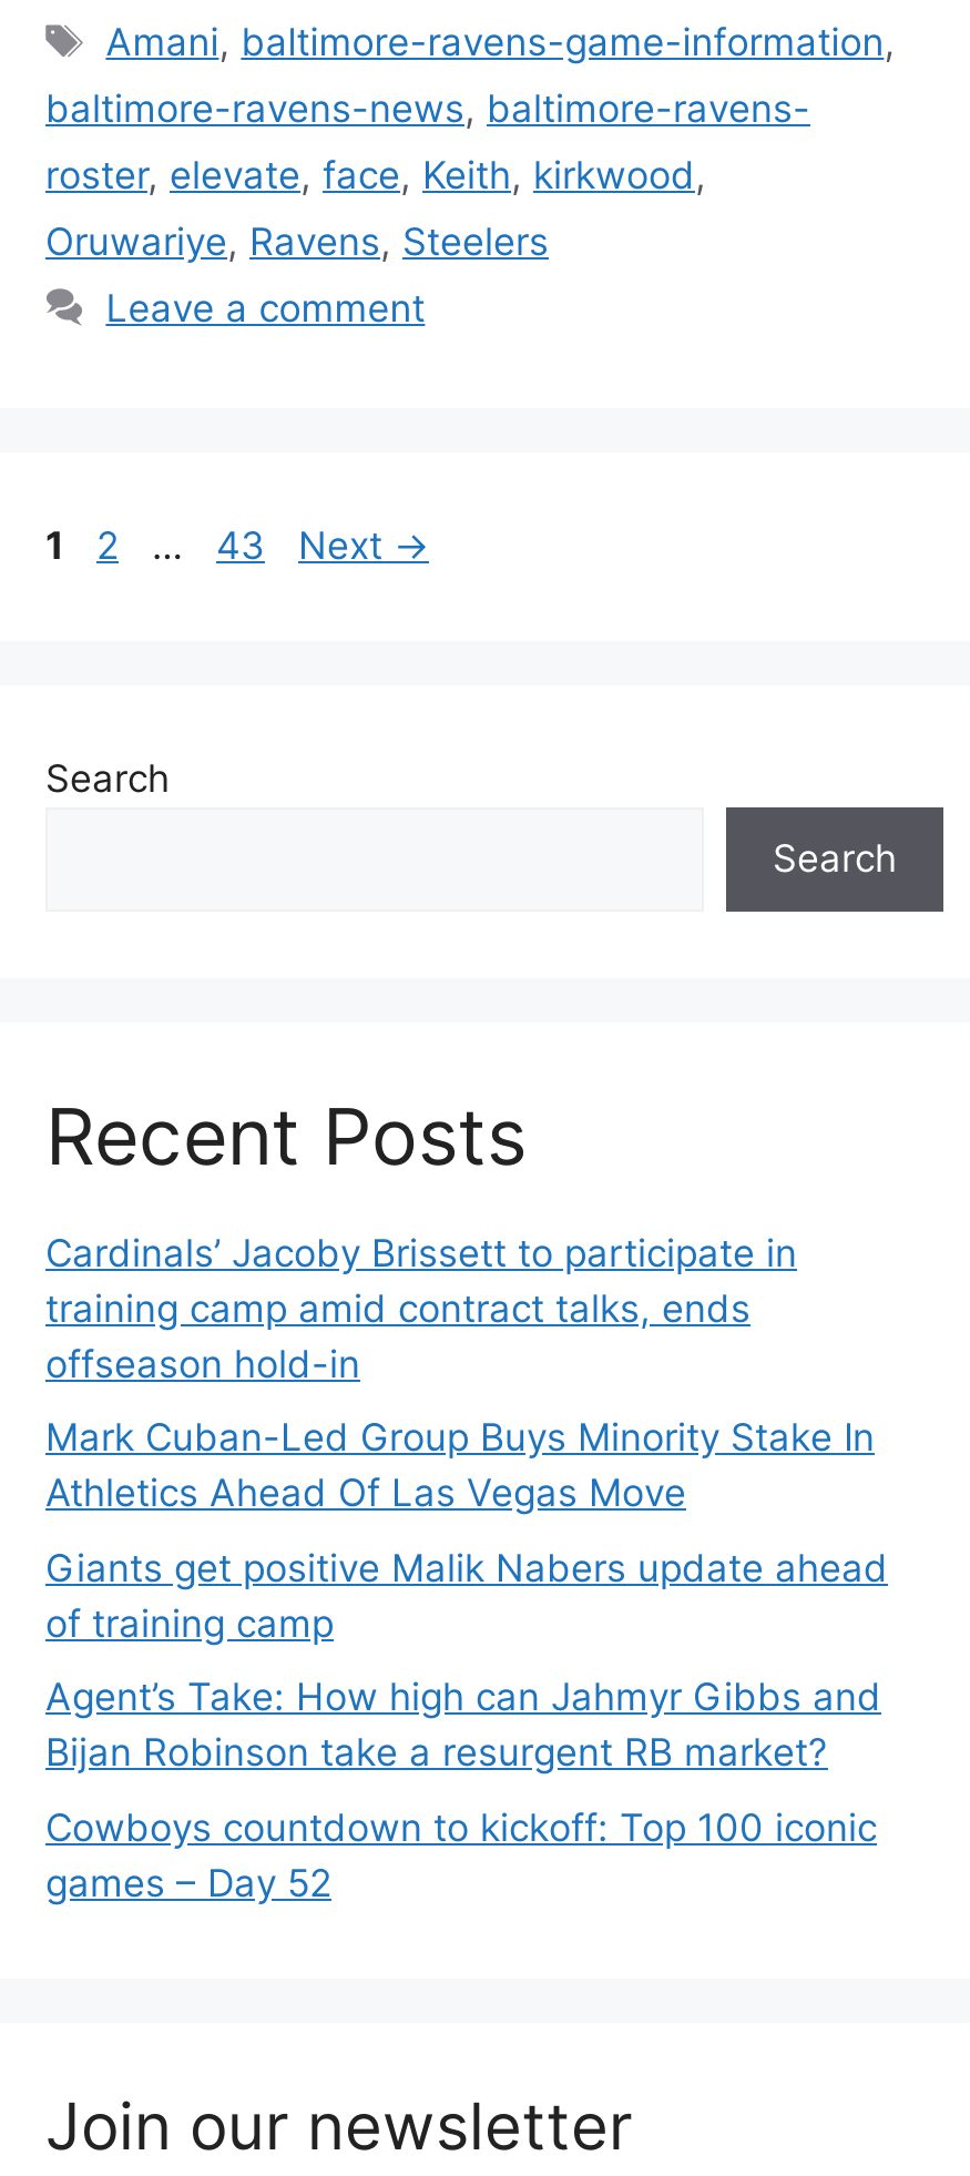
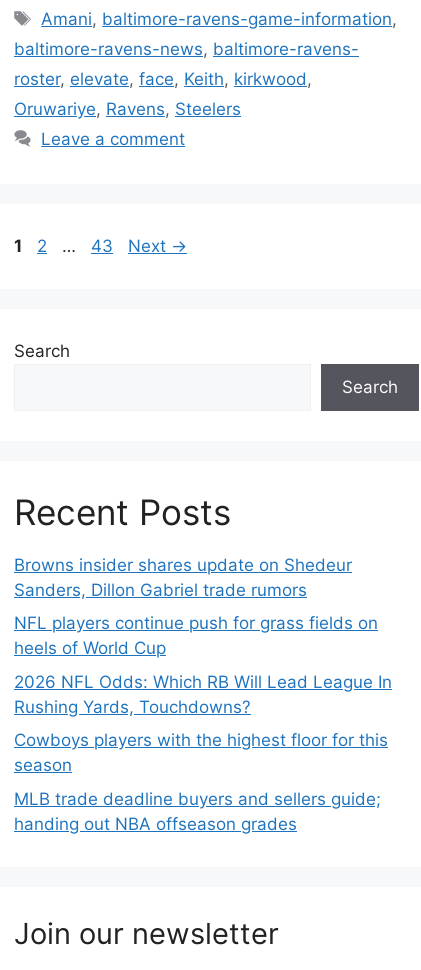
[45,1230,797,1385] Cardinals’ Jacoby Brissett to participate in | training camp amid contract talks, ends | offseason hold-in -> [14,554,352,599] Browns insider shares update on Shedeur | Sanders, Dillon Gabriel trade rumors
[45,1415,875,1515] Mark Cuban-Led Group Buys Minority Stake In | Athletics Ahead Of Las Vegas Move -> [14,613,378,658] NFL players continue push for grass fields on | heels of World Cup
[45,1545,888,1645] Giants get positive Malik Nabers update ahead | of training camp -> [14,671,392,716] 2026 NFL Odds: Which RB Will Lead League In | Rushing Yards, Touchdowns?
[45,1675,881,1775] Agent’s Take: How high can Jahmyr Gibbs and | Bijan Robinson take a resurgent RB market? -> [14,730,388,775] Cowboys players with the highest floor for this | season
[45,1804,877,1904] Cowboys countdown to kickoff: Top 100 iconic | games – Day 52 -> [14,788,381,833] MLB trade deadline buyers and sellers guide; | handing out NBA offseason grades

